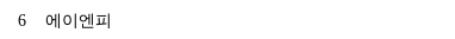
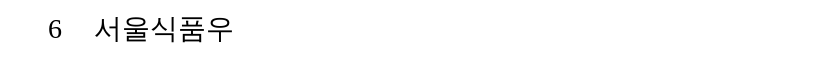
[45,11,112,29] 에이엔피 -> [94,13,234,43] 서울식품우

